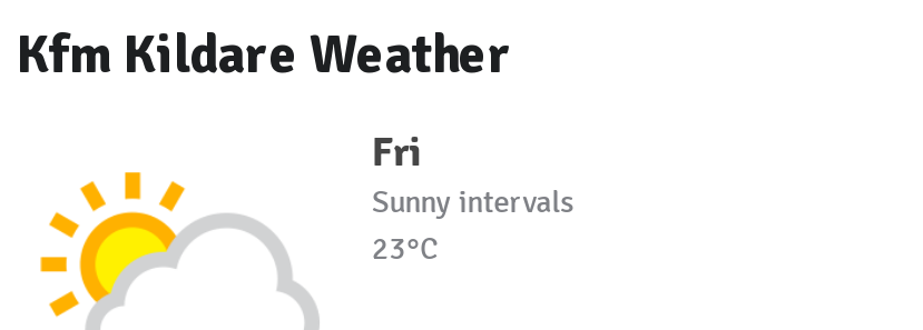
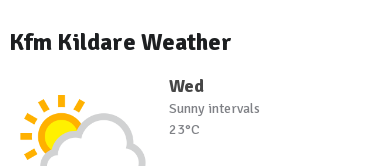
[371,128,420,177] Fri -> [169,75,204,97] Wed

